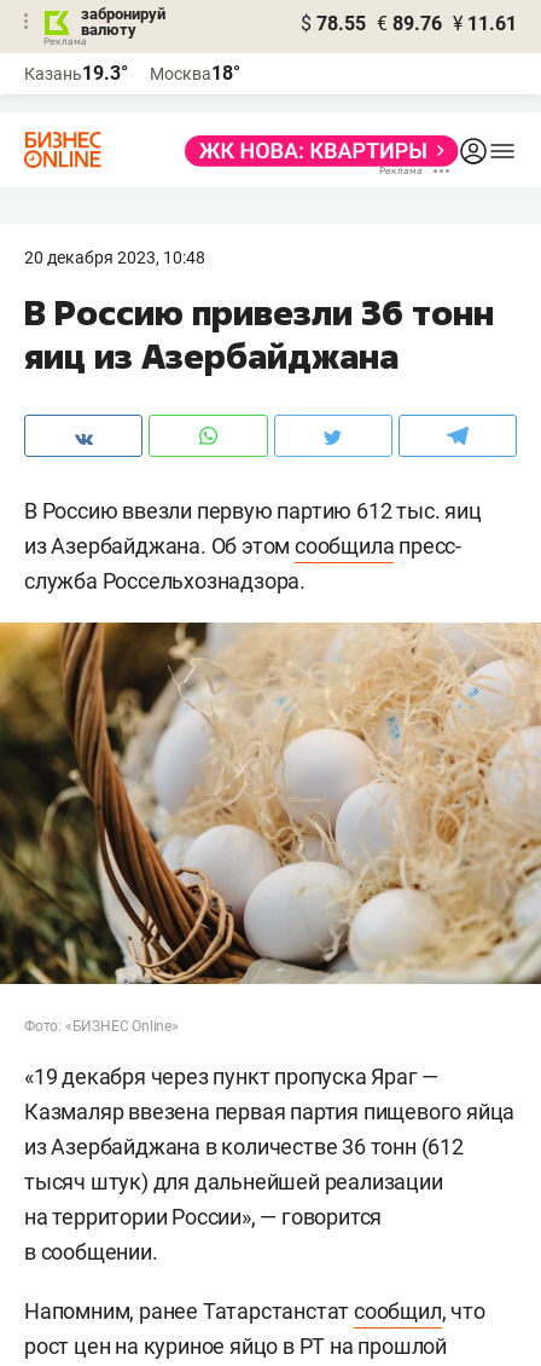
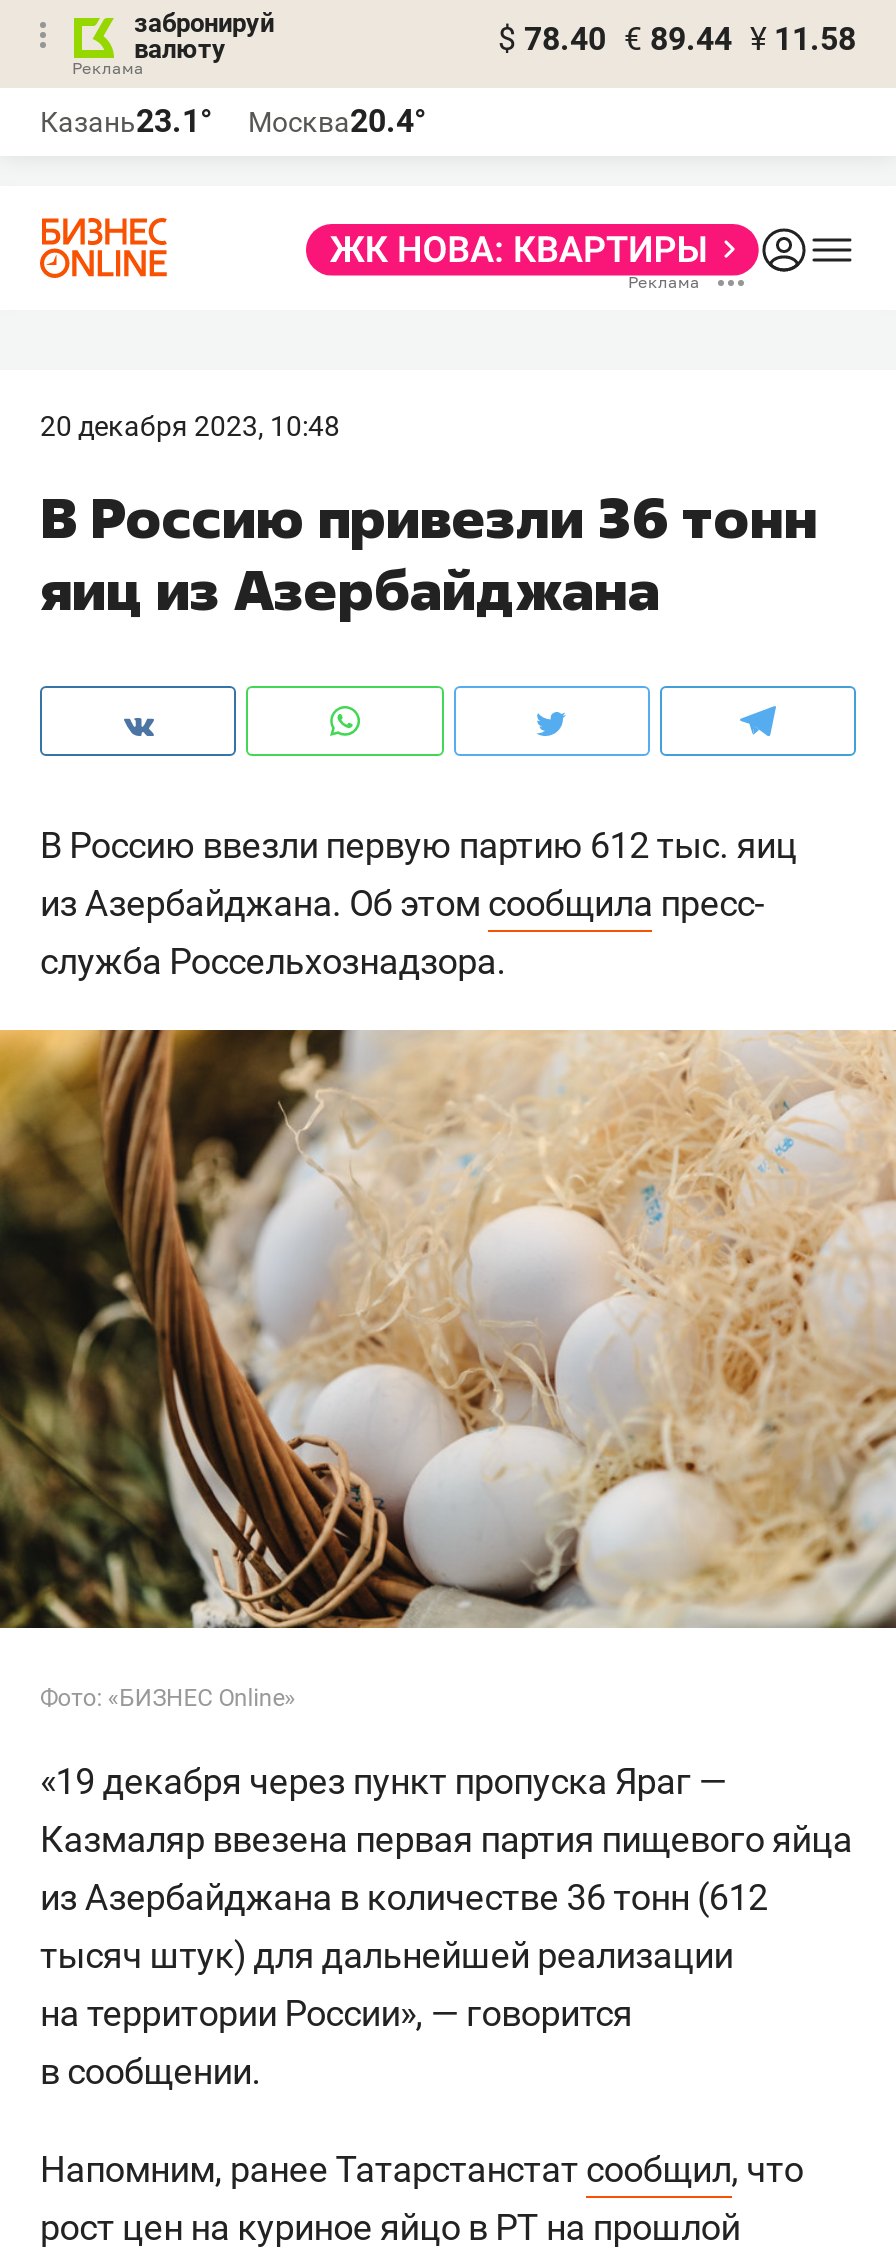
[301,12,517,35] $ 78.55 € 89.76 ¥ 11.61 -> [498,20,856,58] $ 78.40 € 89.44 ¥ 11.58
[24,62,128,85] Казань19.3° -> [40,102,212,140] Казань23.1°
[150,62,240,85] Москва18° -> [248,102,426,140] Москва20.4°

